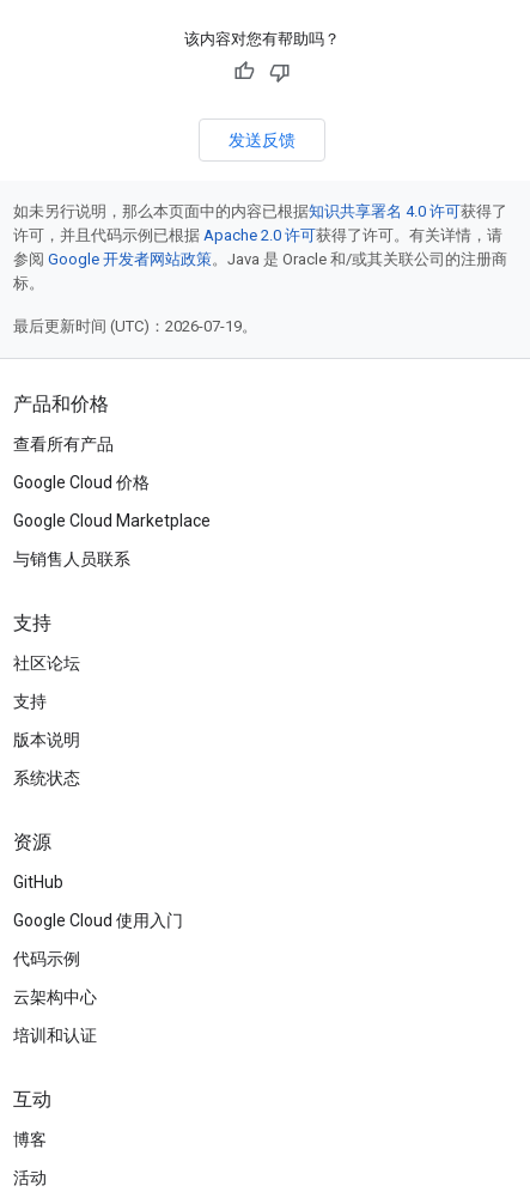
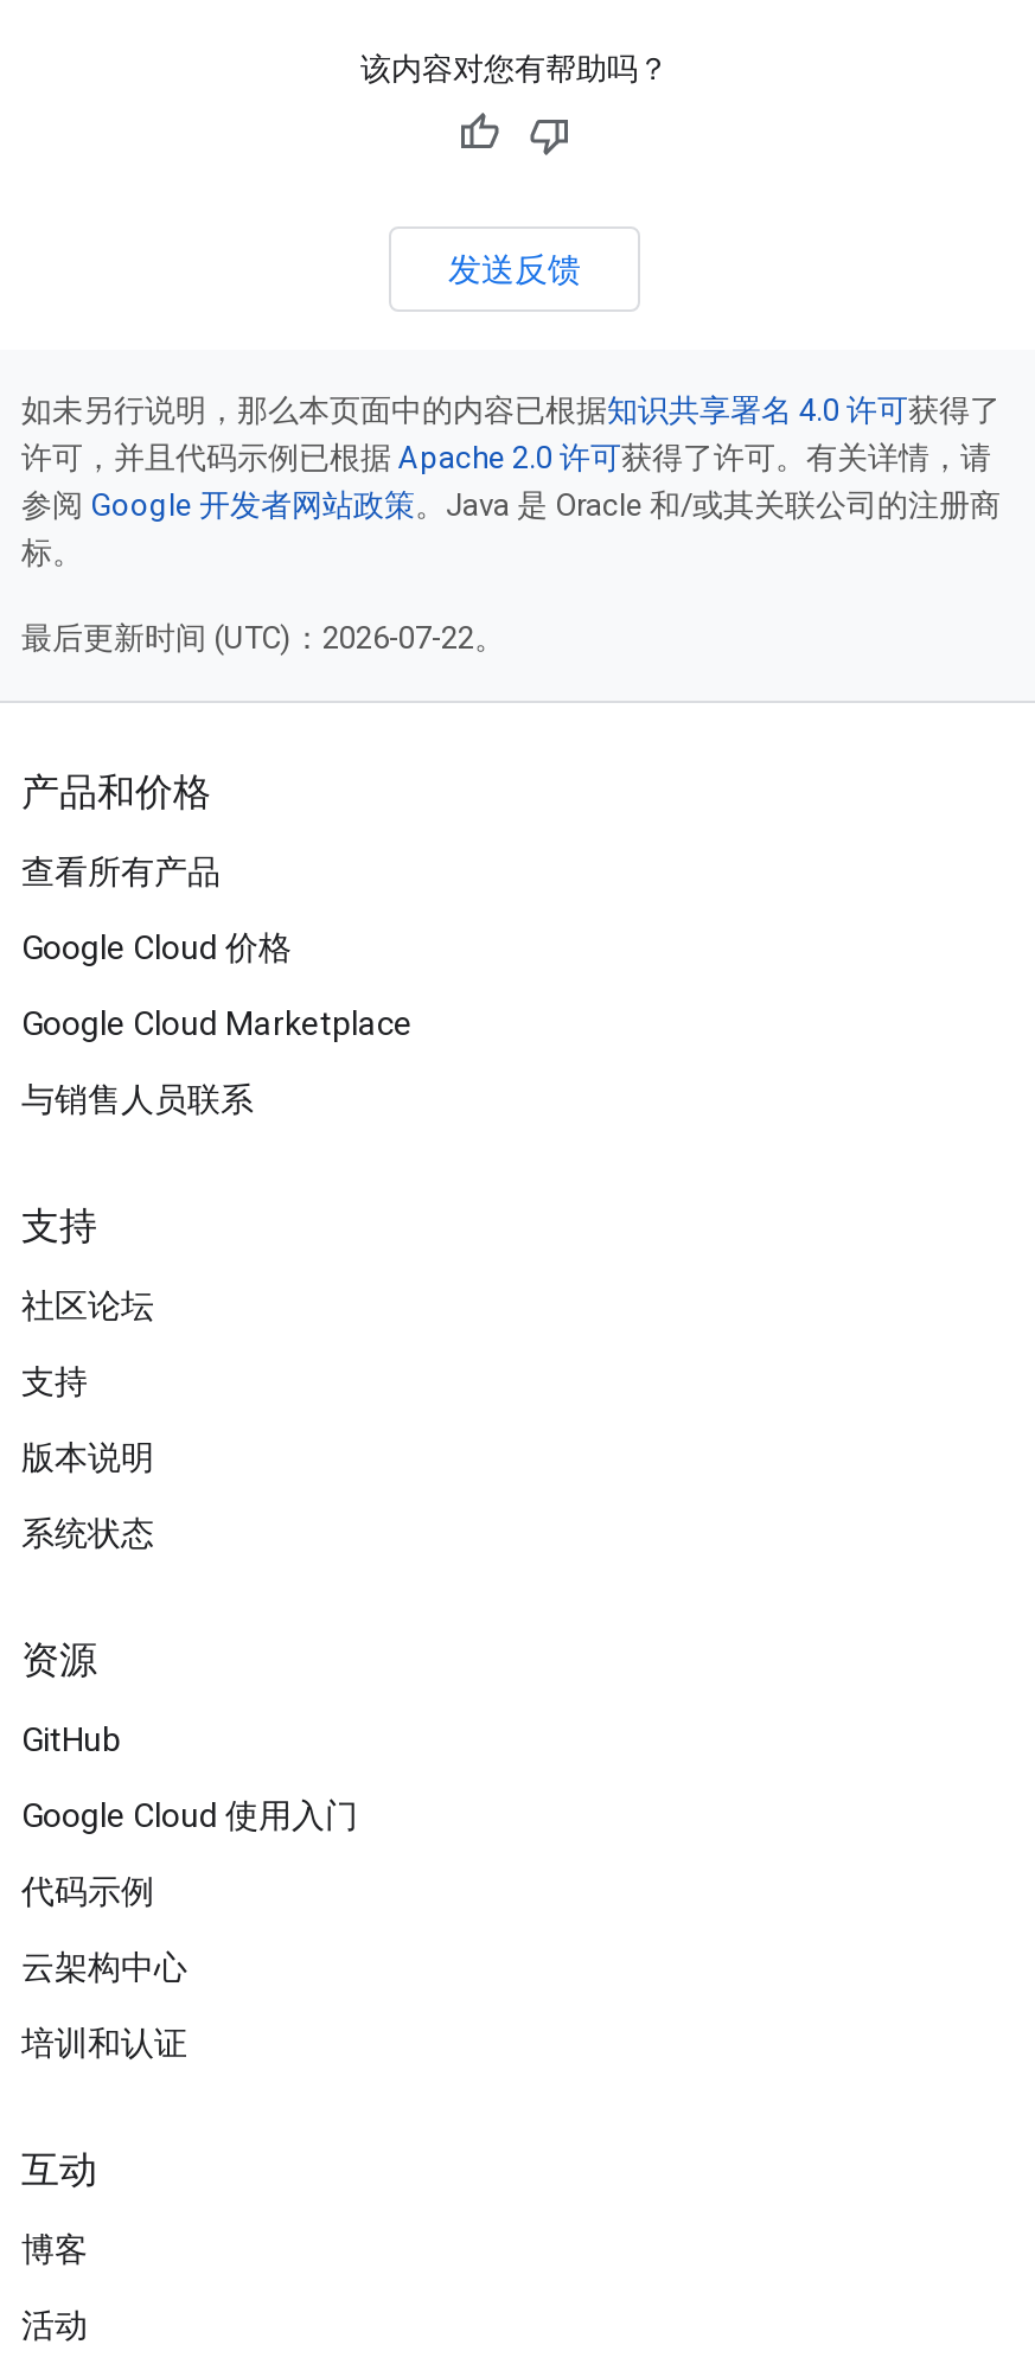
[13,317,257,335] 最后更新时间 (UTC)：2026-07-19。 -> [21,619,505,655] 最后更新时间 (UTC)：2026-07-22。

